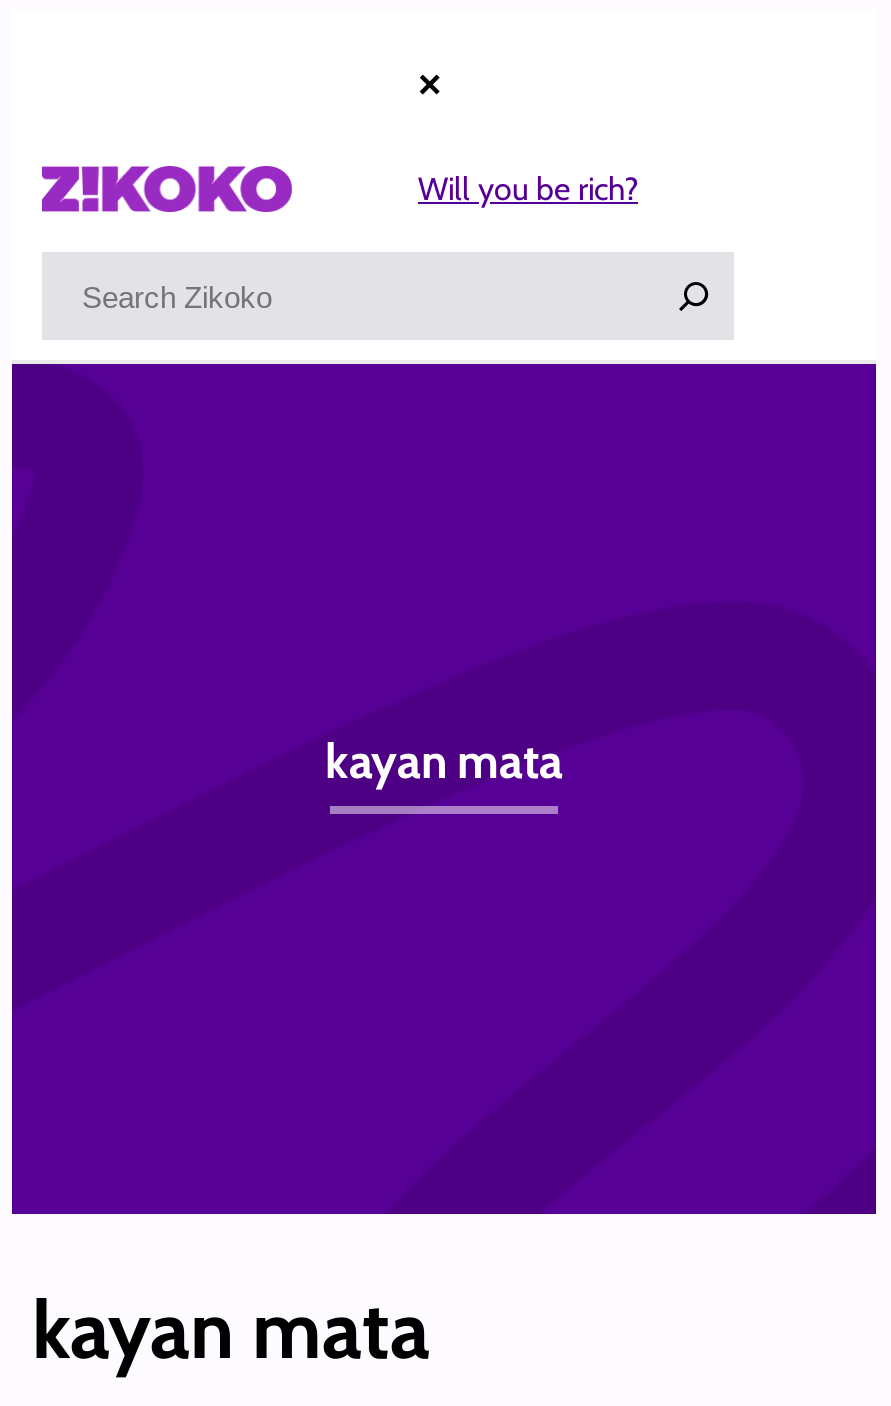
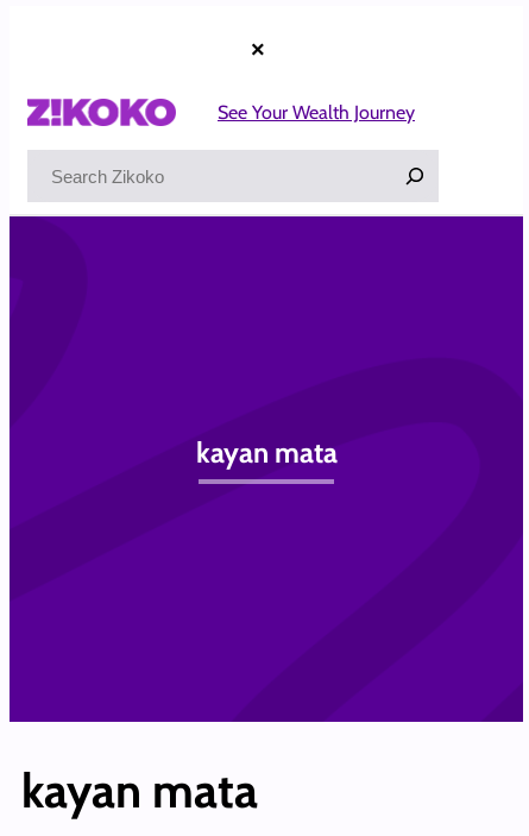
[418,170,638,208] Will you be rich? -> [218,101,415,124] See Your Wealth Journey

